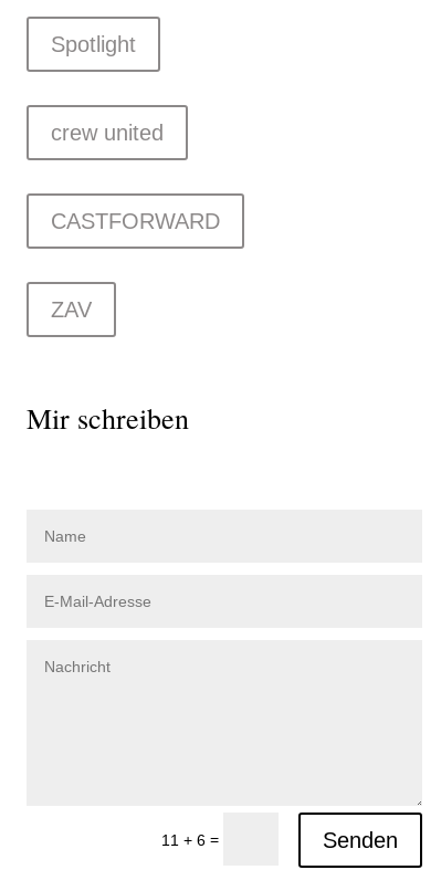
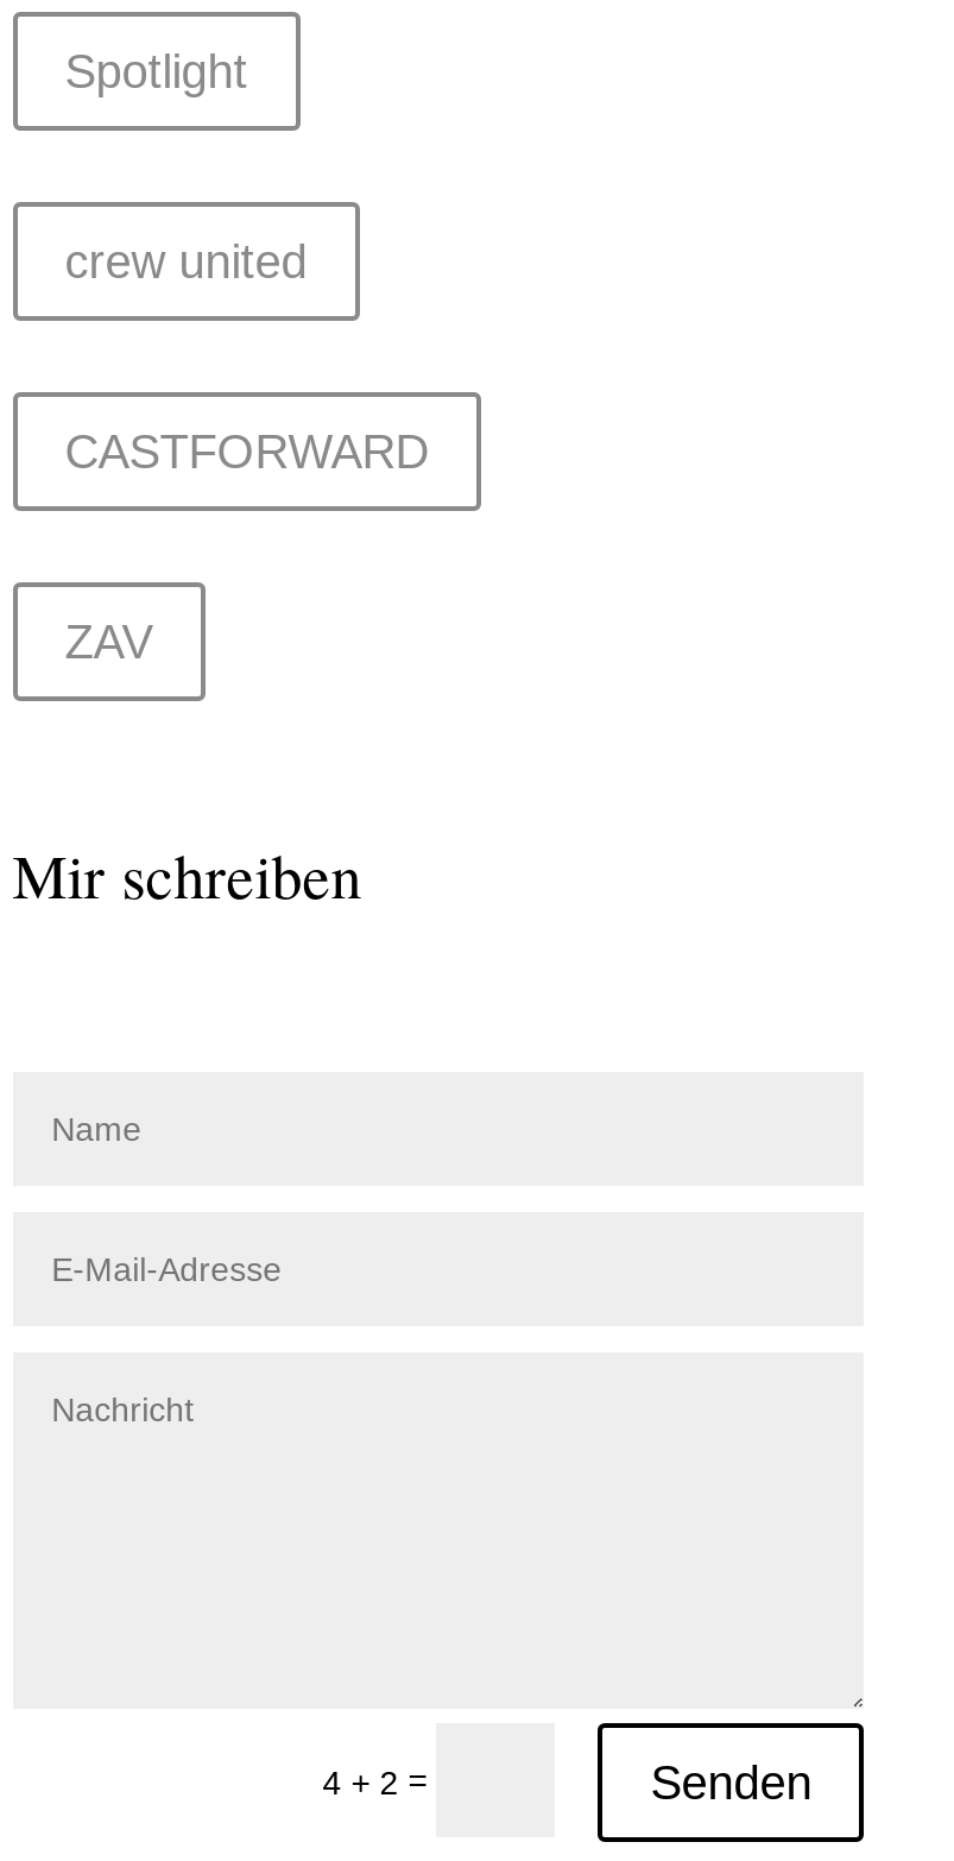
[162,830,223,848] 11 + 6 = -> [322,1760,436,1800] 4 + 2 =

